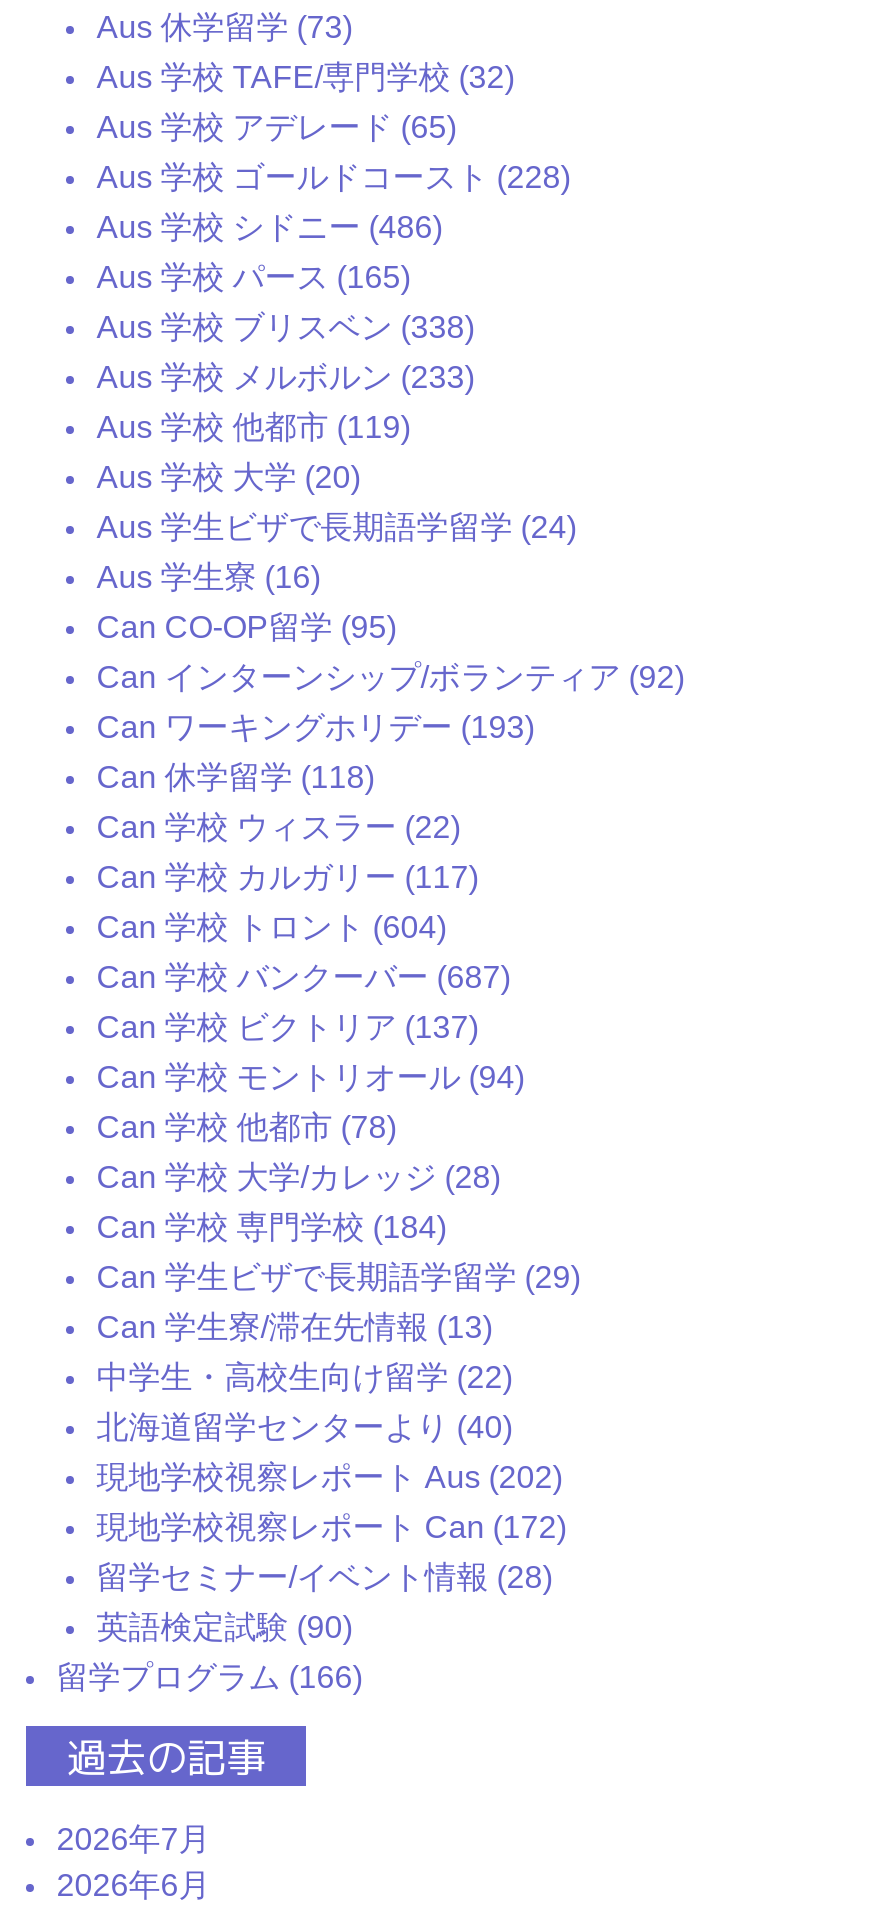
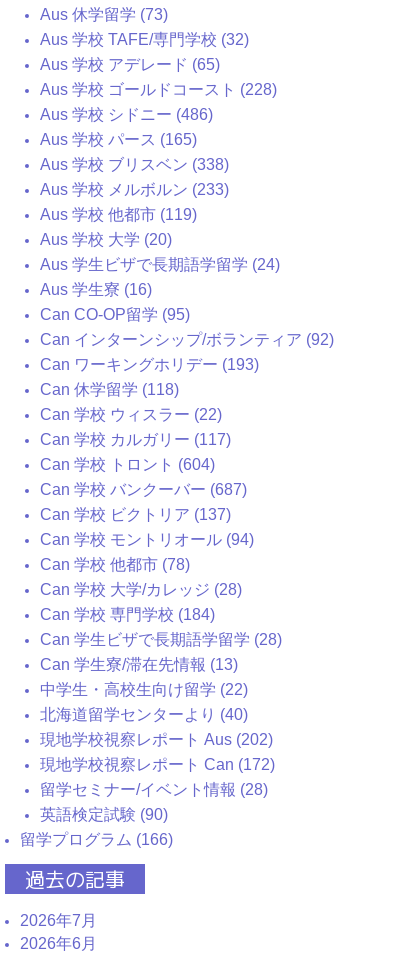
[97,1259,581,1293] Can 学生ビザで長期語学留学 (29) -> [40,630,282,647] Can 学生ビザで長期語学留学 (28)

